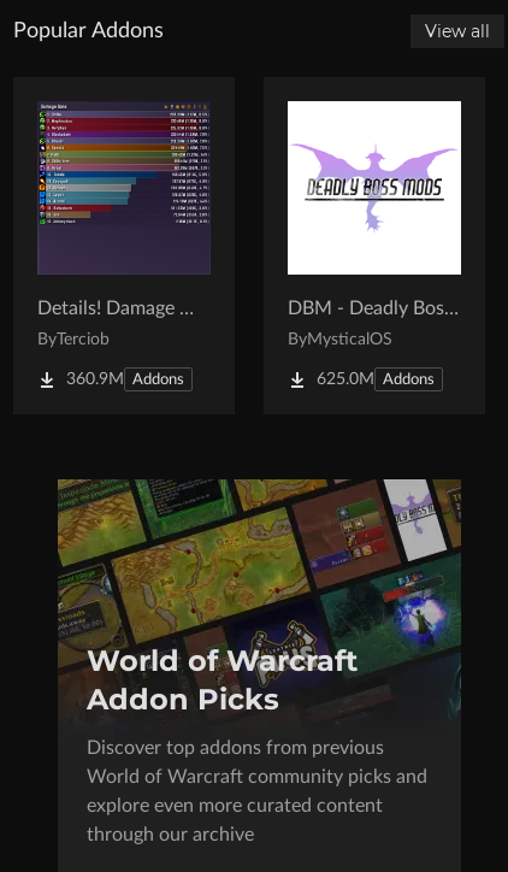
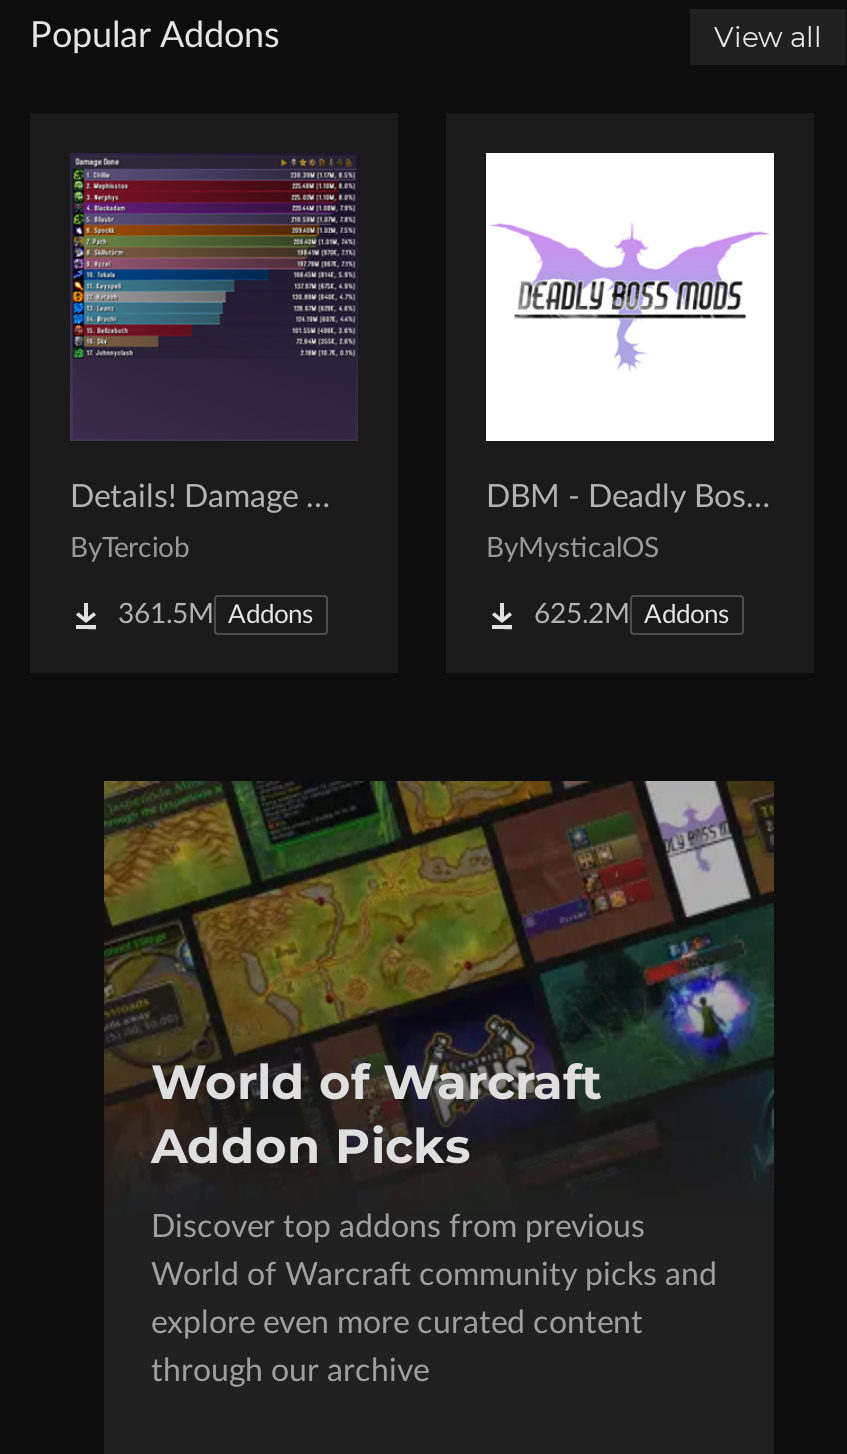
[66,371,184,387] 360.9M Addons -> [118,600,314,628] 361.5M Addons
[317,371,435,387] 625.0M Addons -> [534,600,730,628] 625.2M Addons

